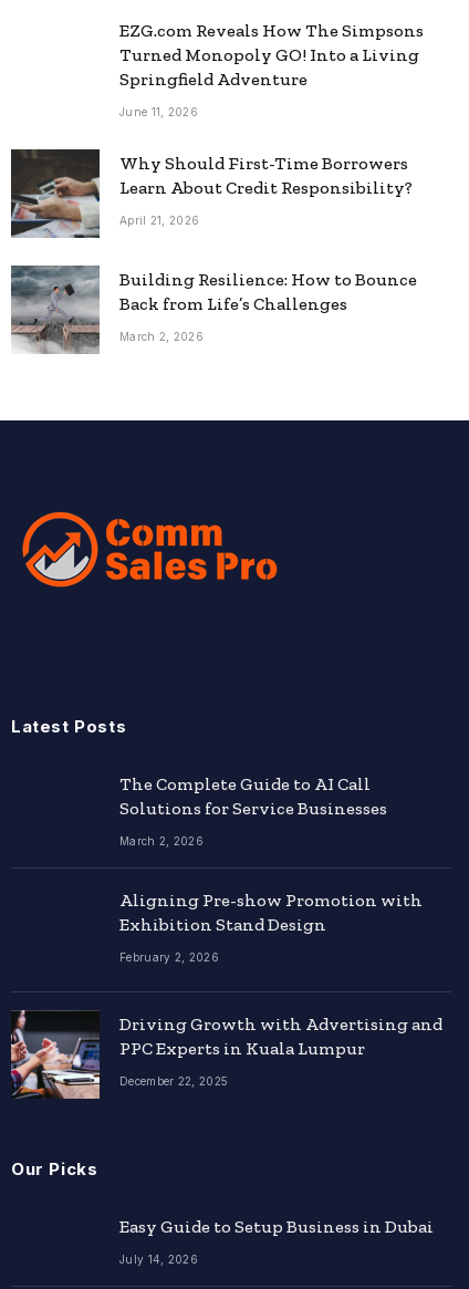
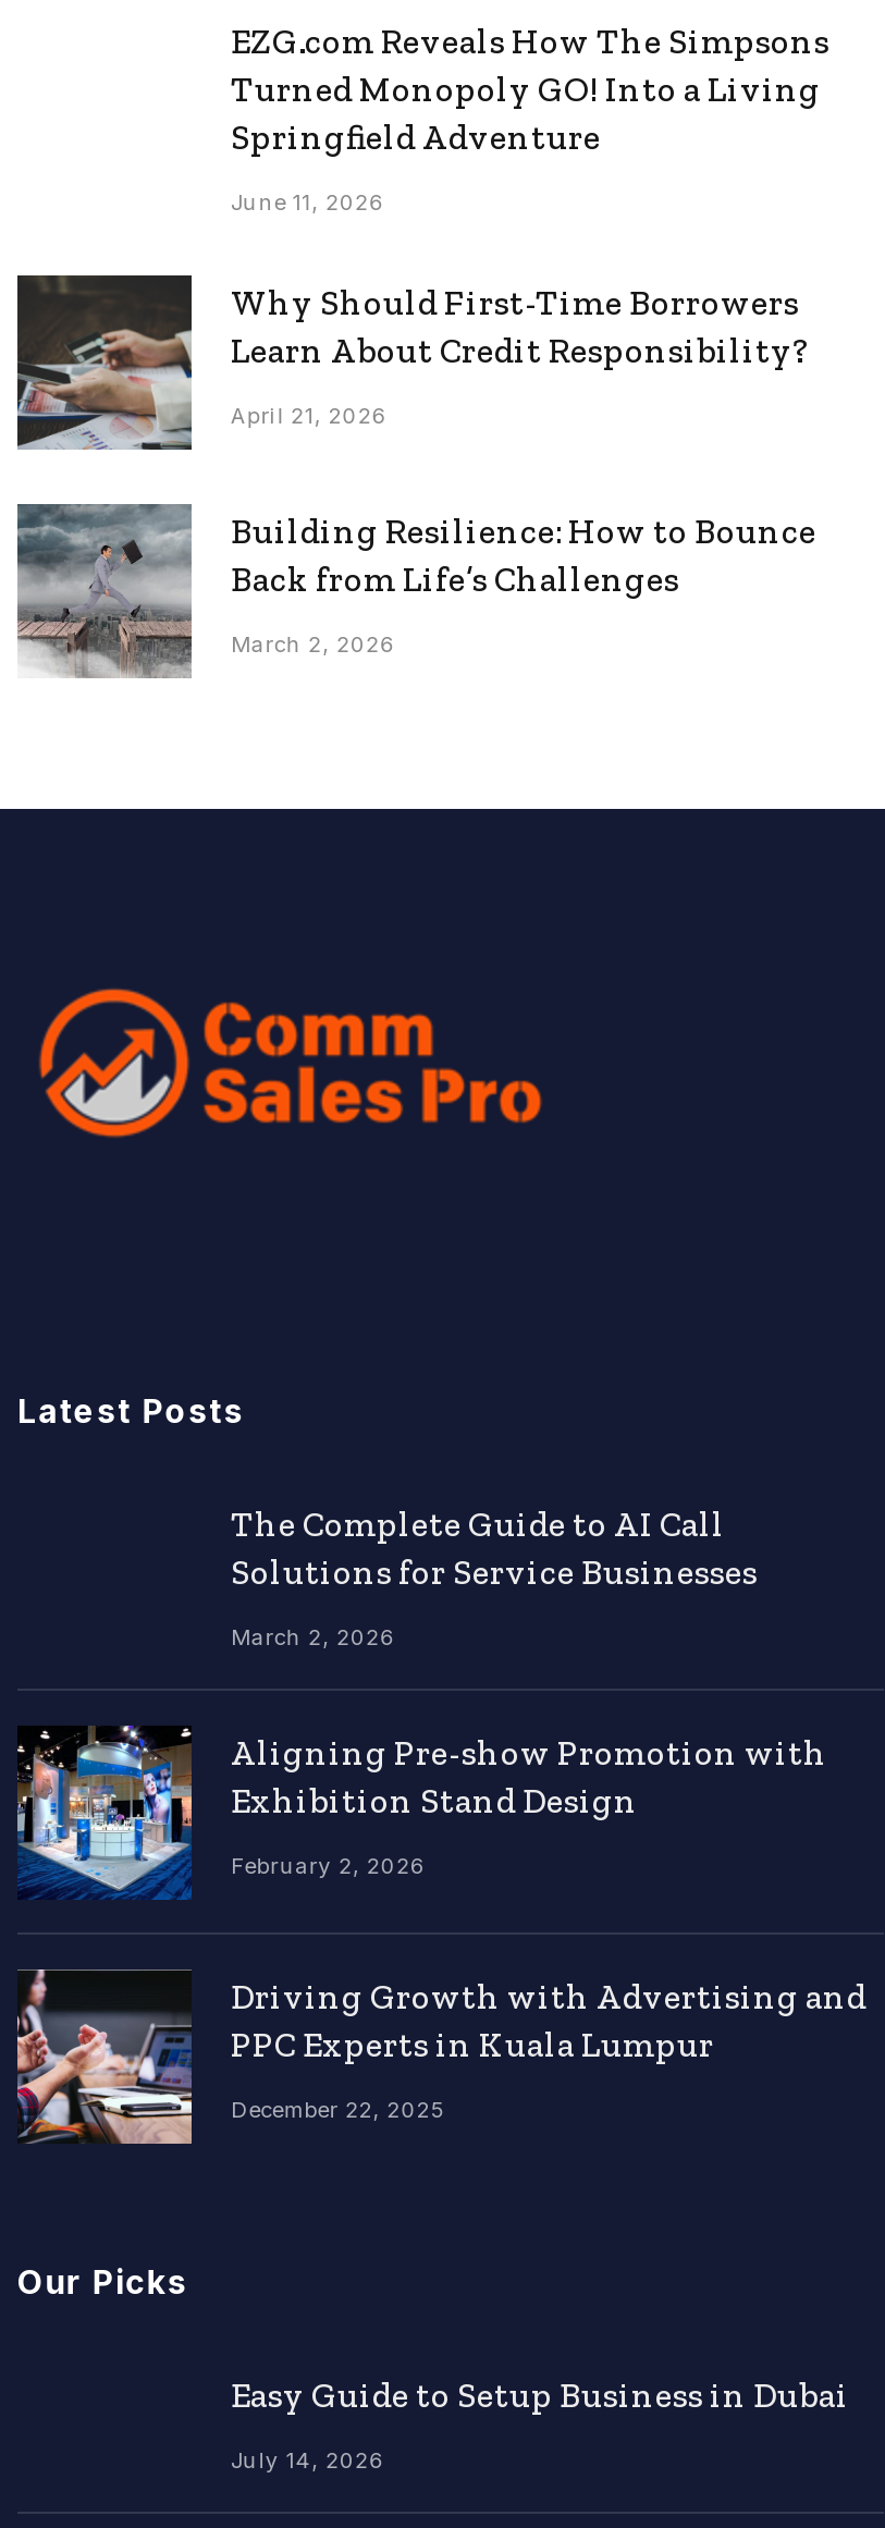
none -> [15,1723,194,1902] [image]

